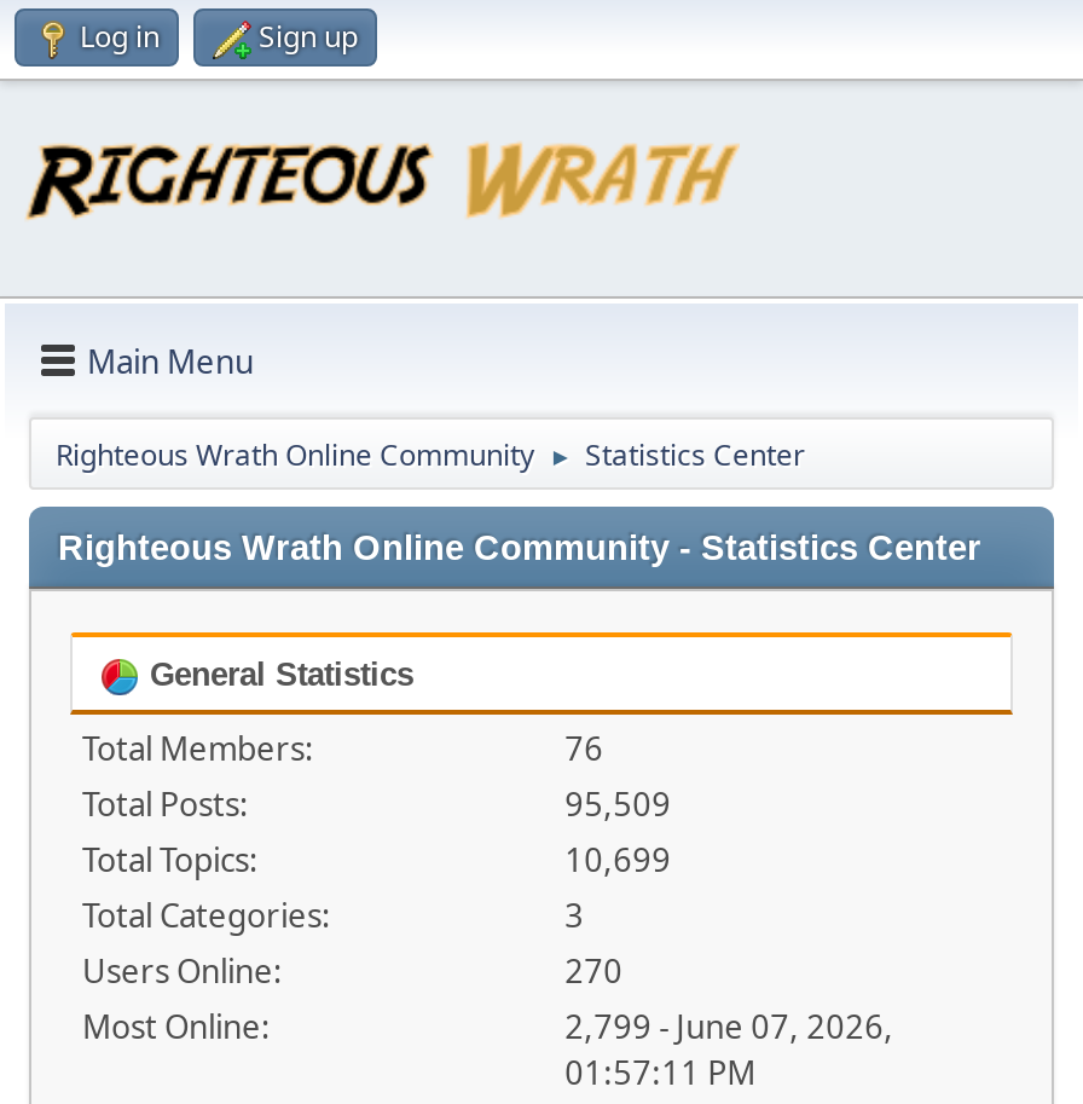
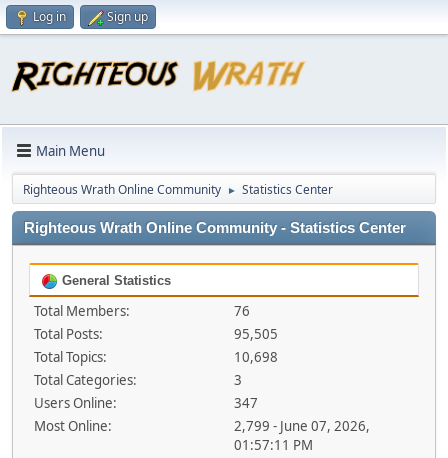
[565,784,671,827] 95,509 -> [234,325,278,343] 95,505
[565,839,671,883] 10,699 -> [234,348,278,366] 10,698
[565,950,623,994] 270 -> [234,394,258,412] 347

